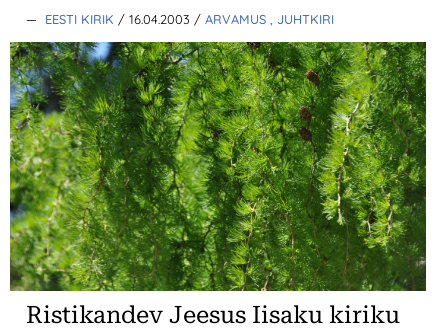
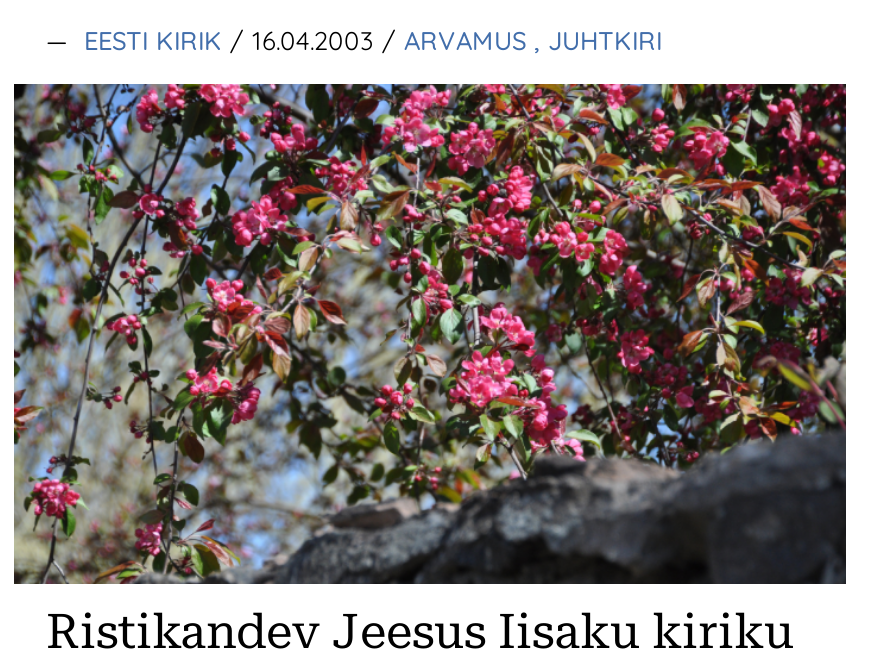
[9,41,427,292] [image] -> [12,81,848,587] [image]

